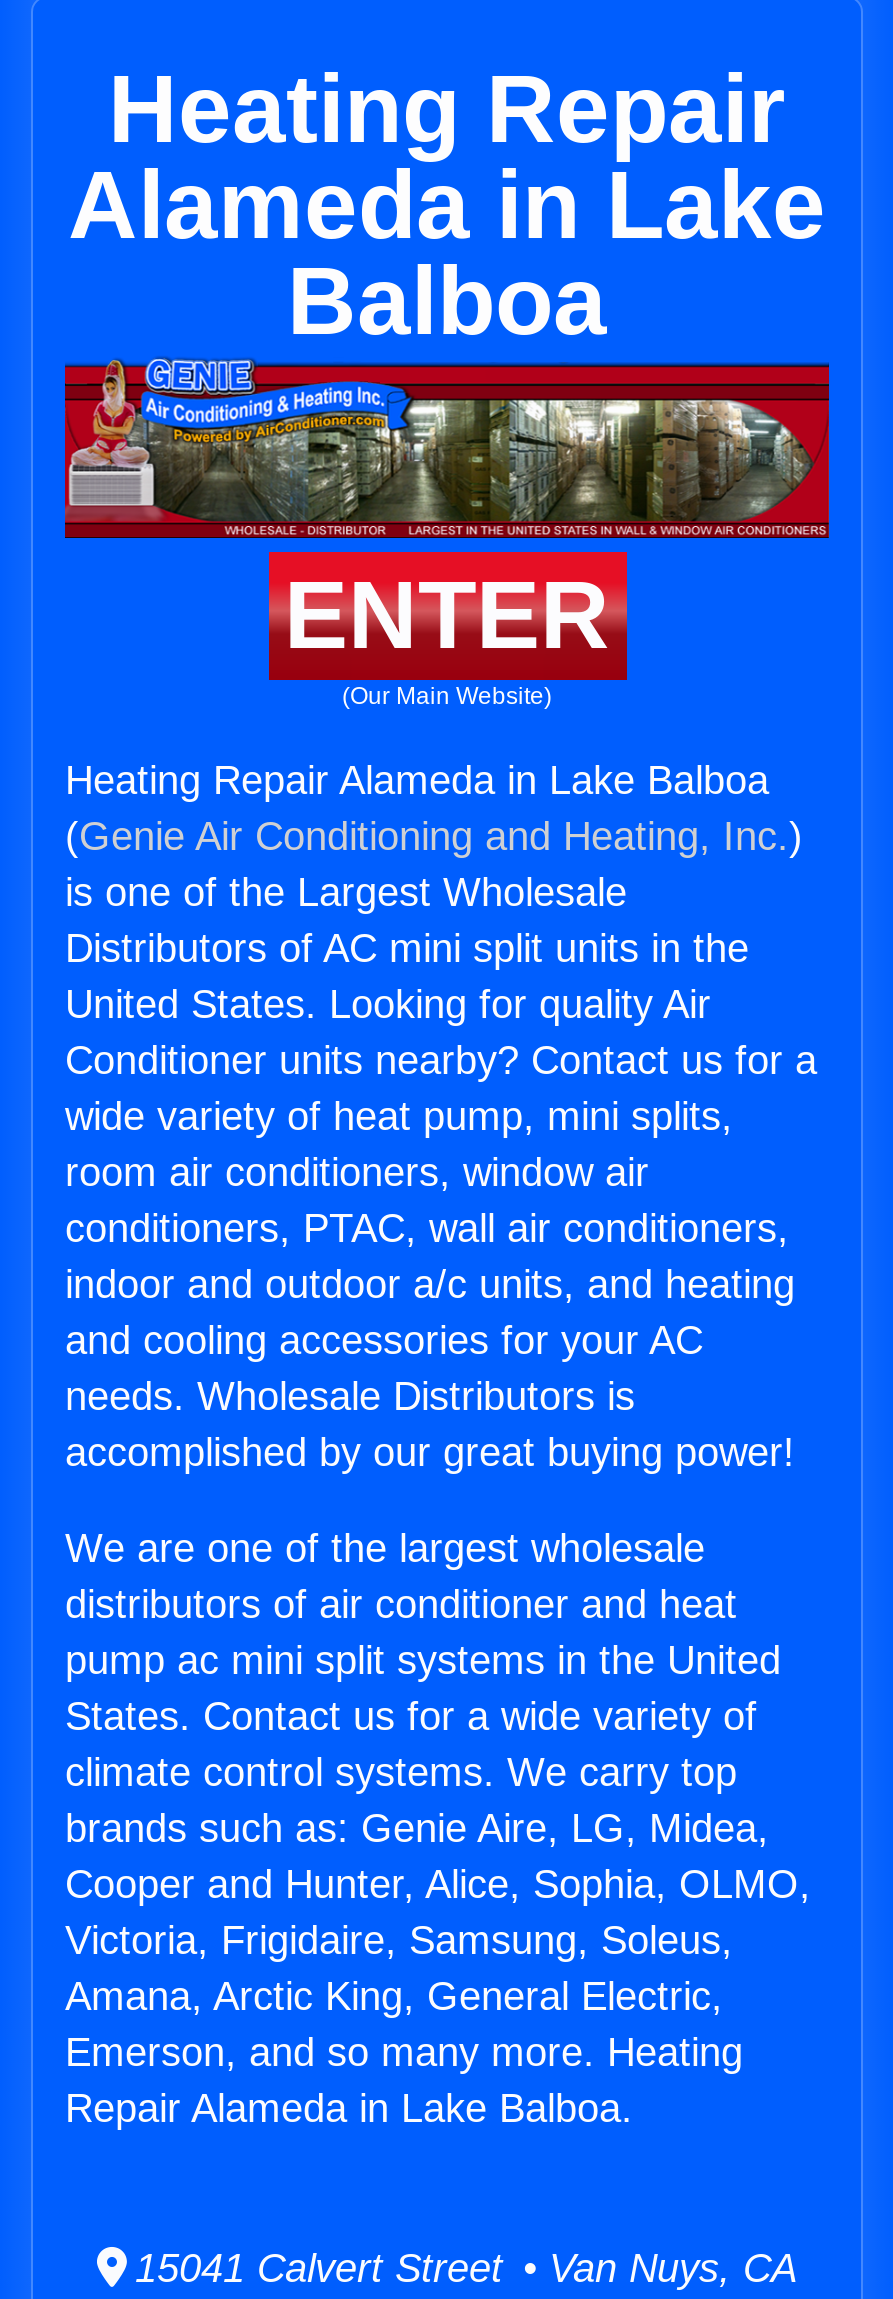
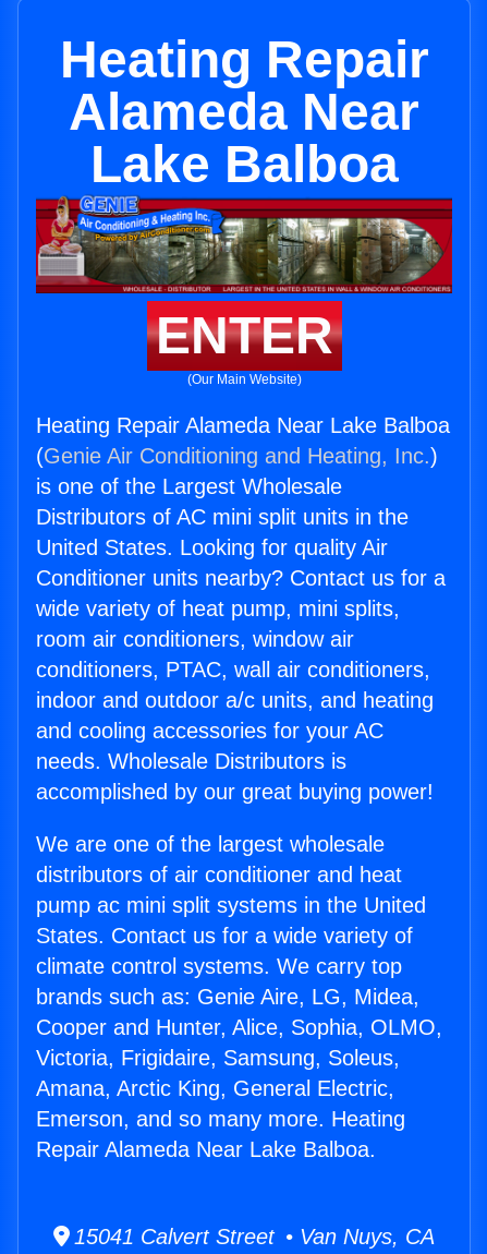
[68,152,826,354] Alameda in Lake | Balboa -> [69,83,419,193] Alameda Near | Lake Balboa
[65,758,769,802] Heating Repair Alameda in Lake Balboa -> [36,413,450,437] Heating Repair Alameda Near Lake Balboa
[65,2086,633,2130] Repair Alameda in Lake Balboa. -> [36,1137,376,1161] Repair Alameda Near Lake Balboa.

